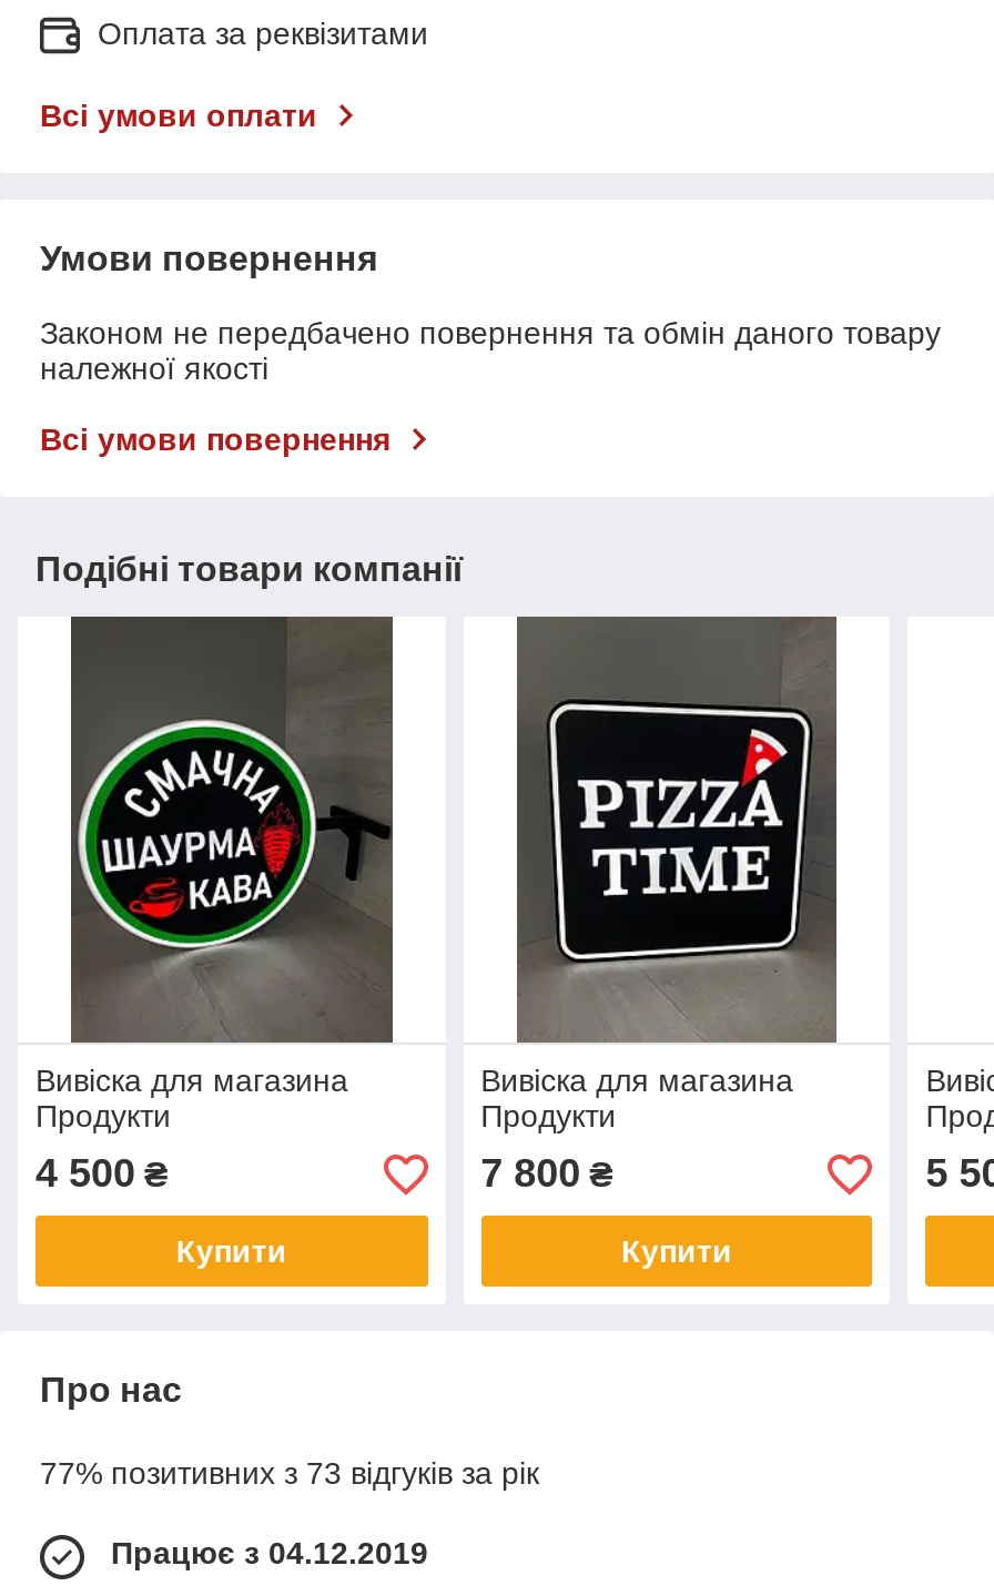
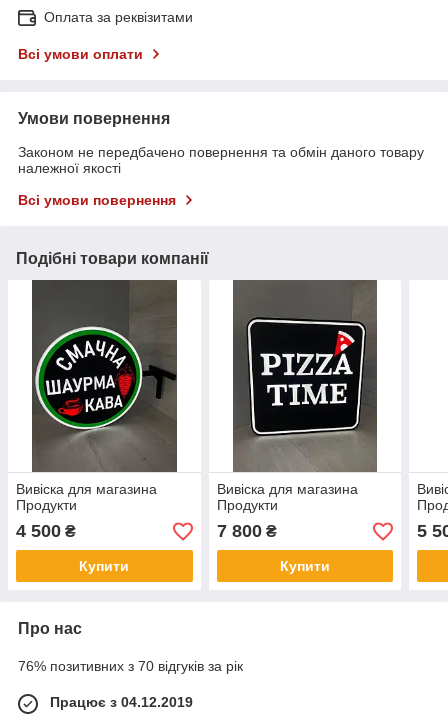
[40,1456,539,1492] 77% позитивних з 73 відгуків за рік -> [18,658,243,674] 76% позитивних з 70 відгуків за рік

